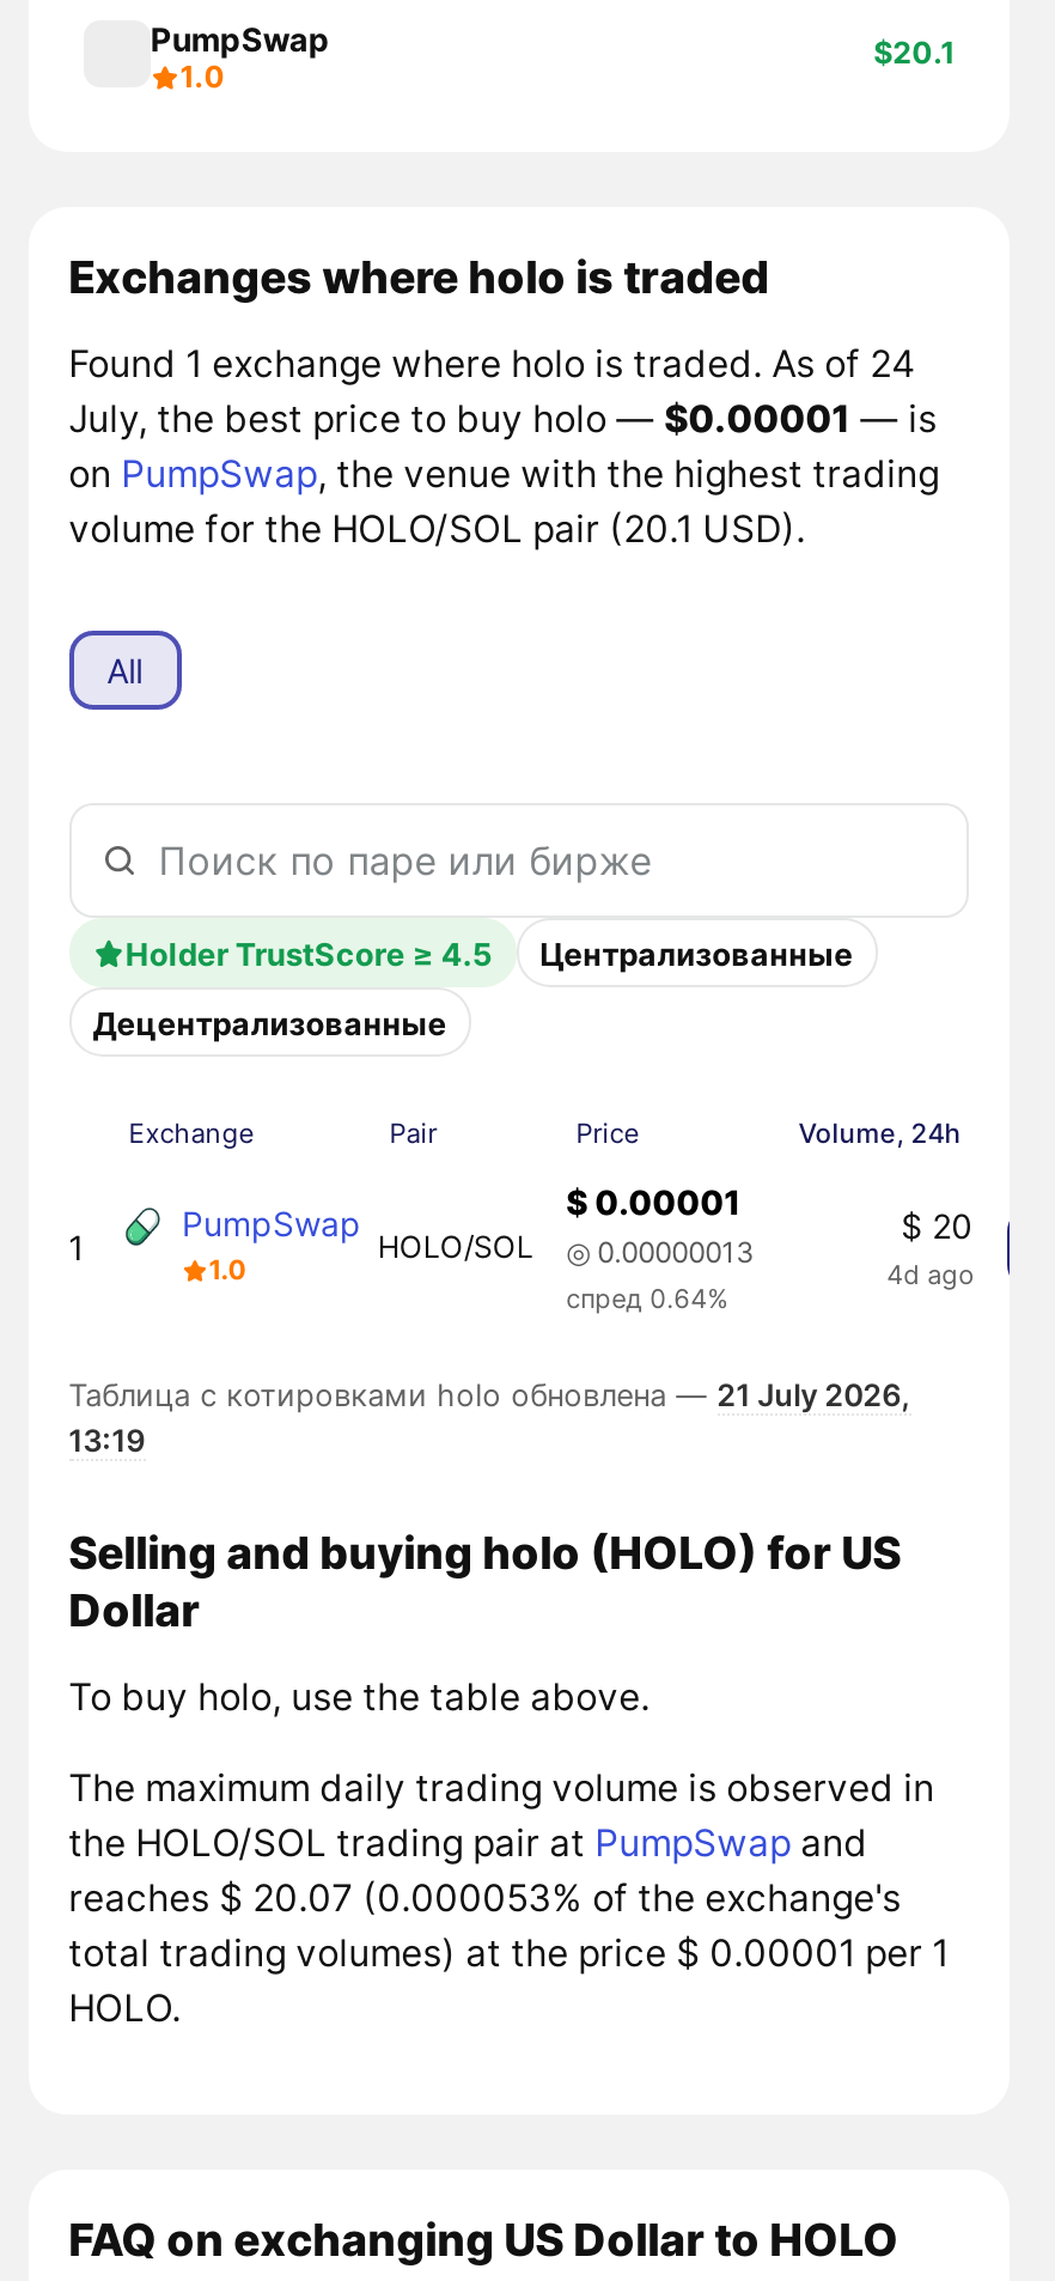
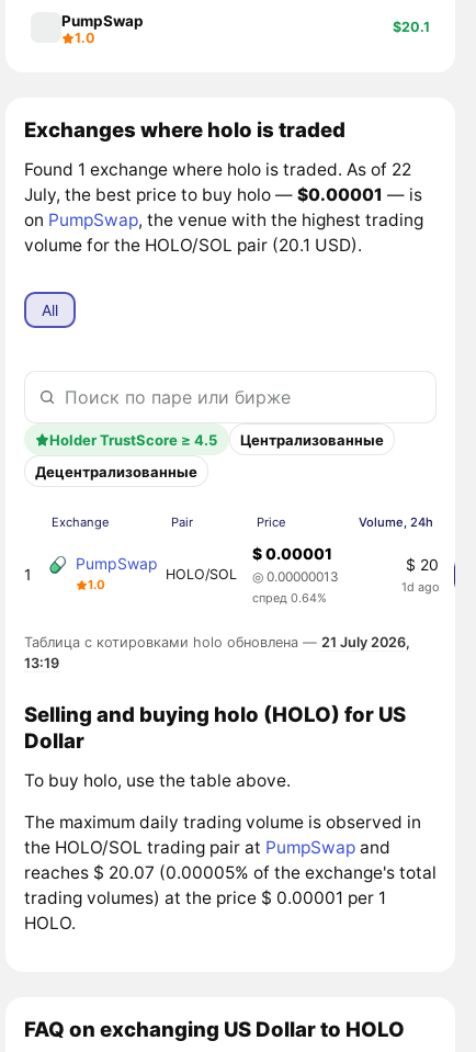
[68,341,915,386] Found 1 exchange where holo is traded. As of 24 -> [24,159,411,180] Found 1 exchange where holo is traded. As of 22
[887,1257,973,1290] 4d ago -> [401,579,438,594] 1d ago
[68,1876,949,1977] reaches $ 20.07 (0.000053% of the exchange's | total trading volumes) at the price $ 0.00001 per 1 -> [24,863,436,909] reaches $ 20.07 (0.00005% of the exchange's total | trading volumes) at the price $ 0.00001 per 1

